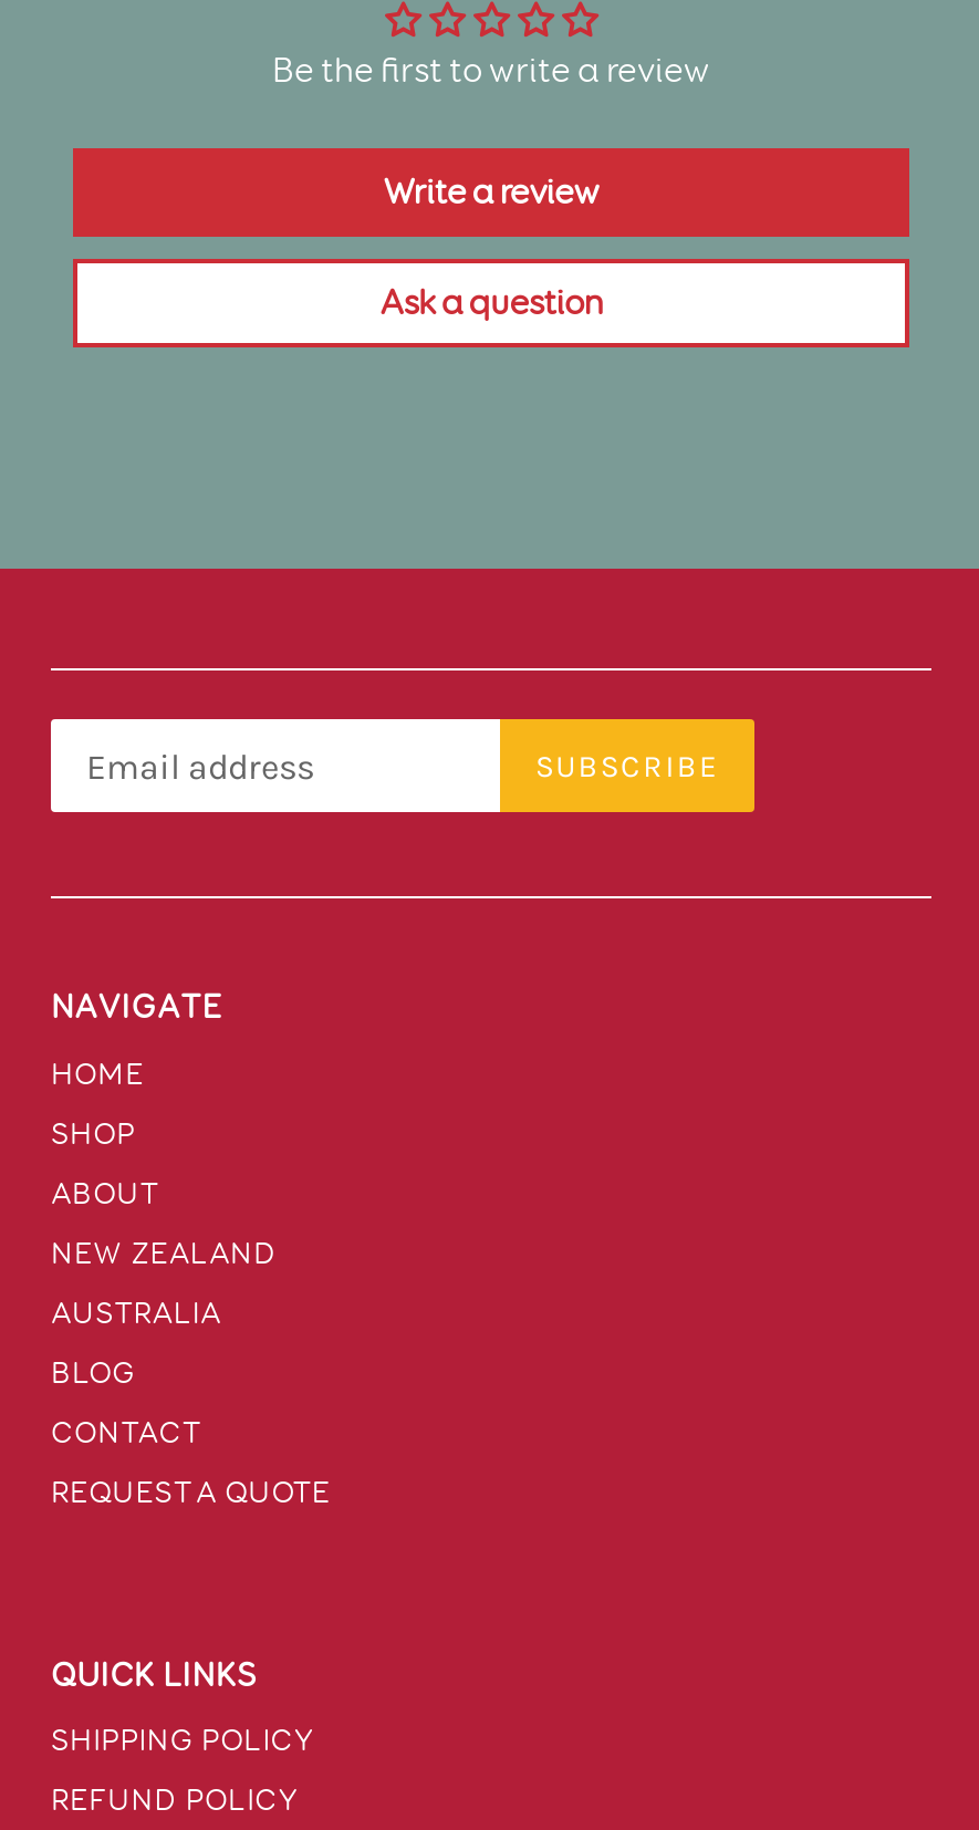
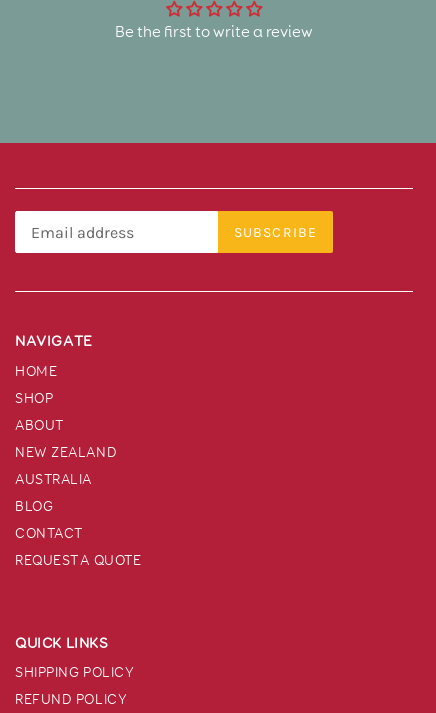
[380,170,603,323] Write a review | Ask a question -> none

